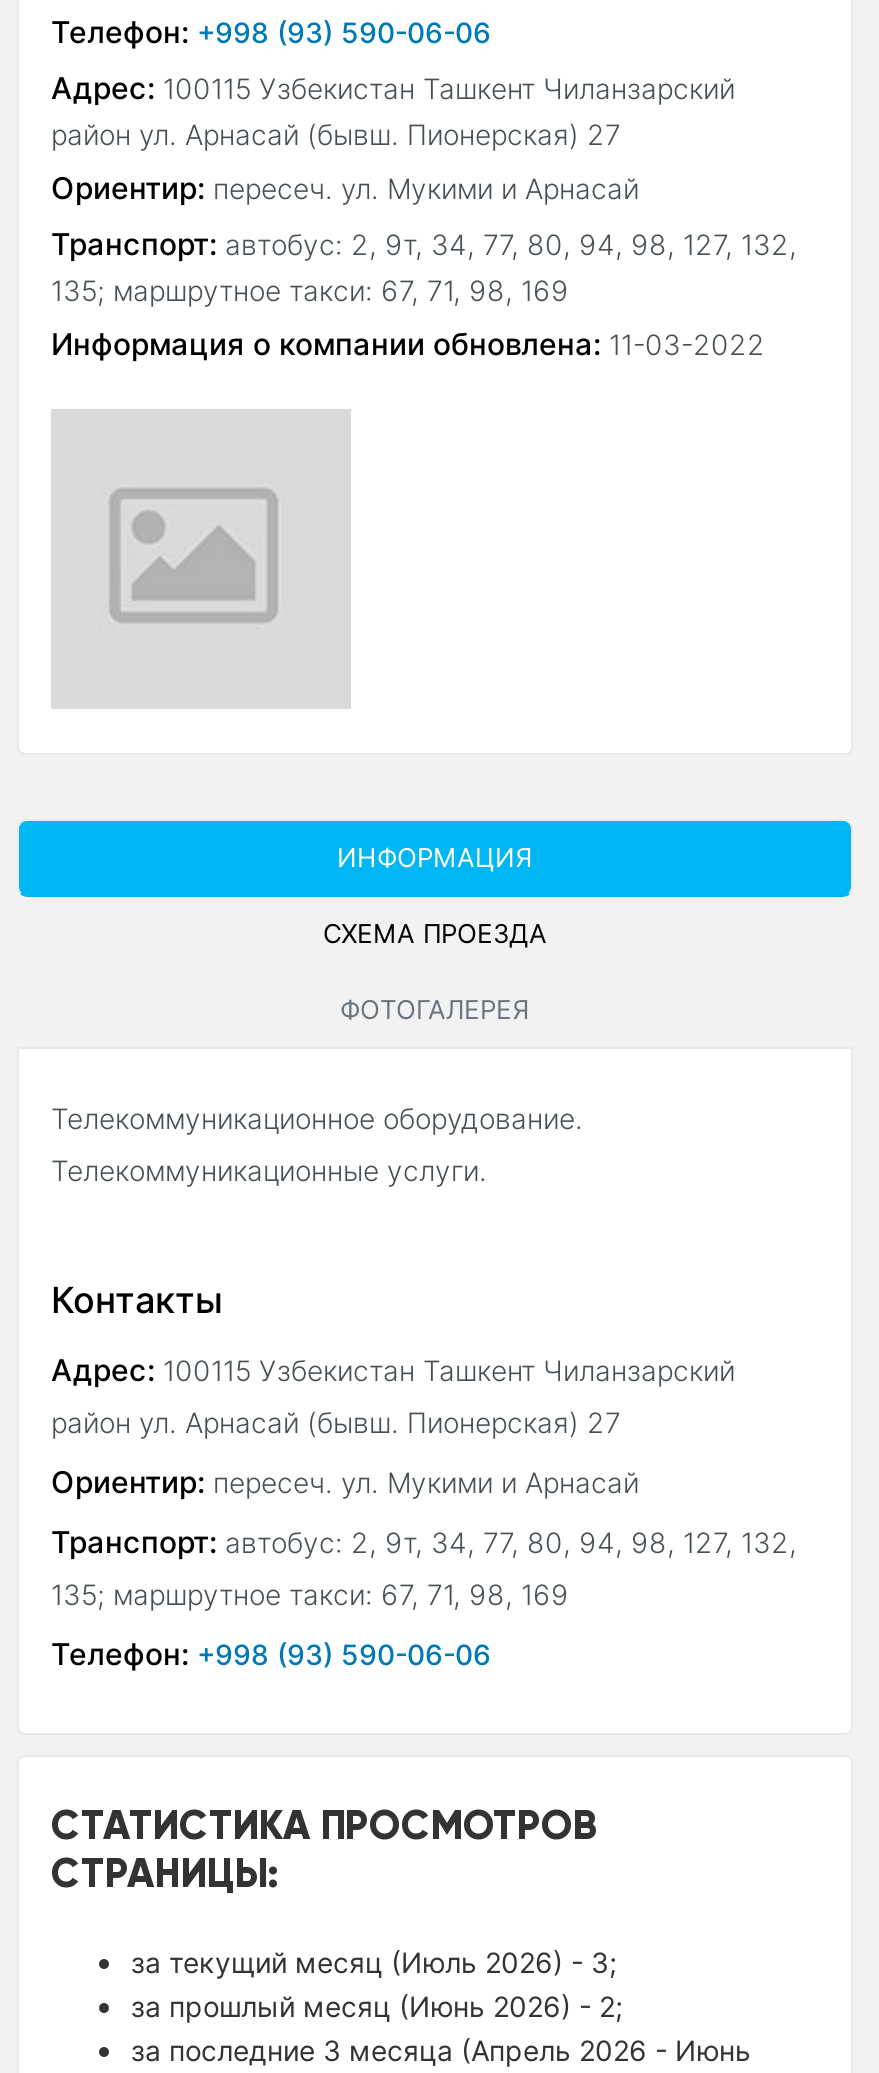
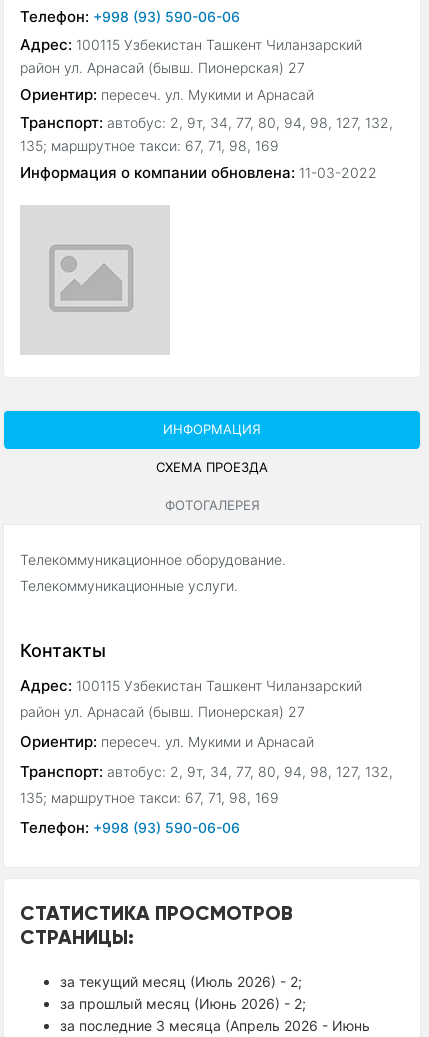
[131,1945,617,1979] за текущий месяц (Июль 2026) - 3; -> [60,973,302,990] за текущий месяц (Июль 2026) - 2;

